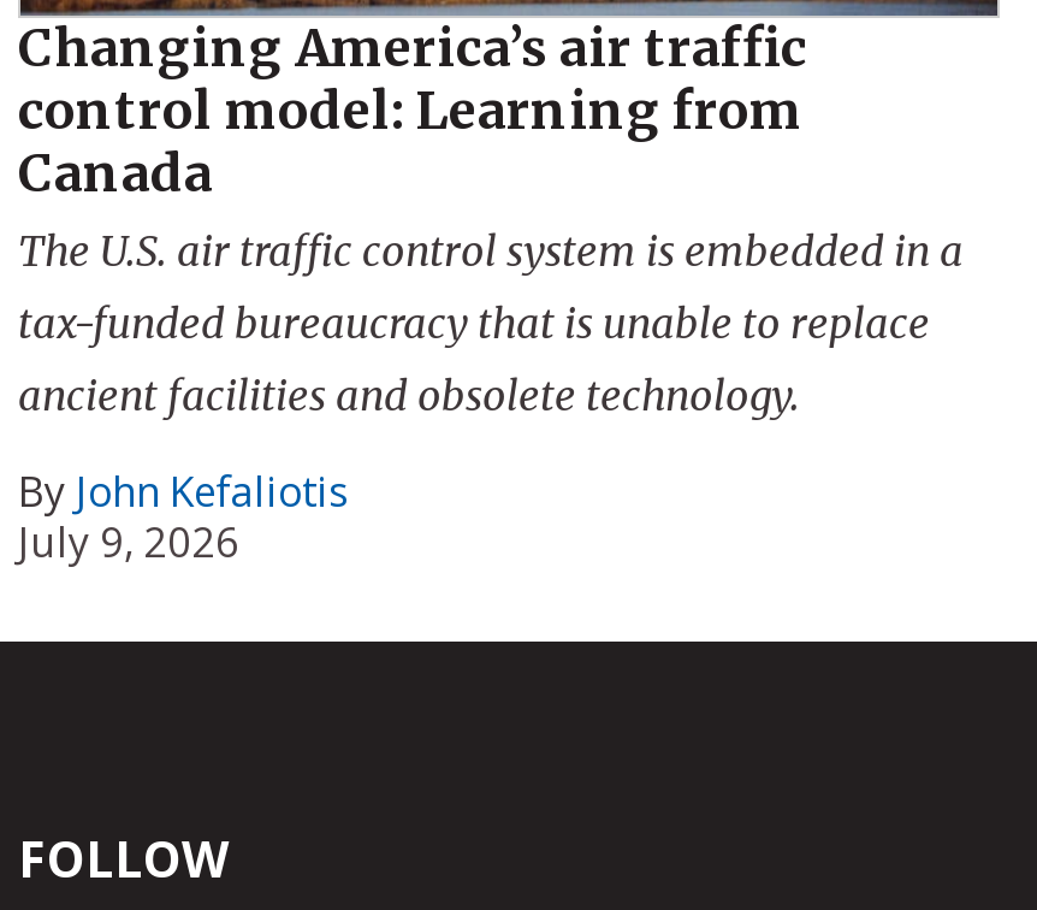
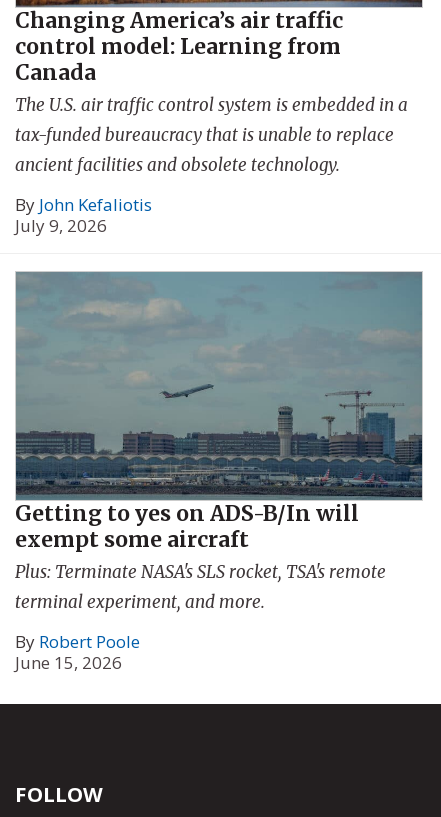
none -> [15,266,424,674] [image] | Getting to yes on ADS-B/In will | exempt some aircraft | Plus: Terminate NASA's SLS rocket, TSA's remote | terminal experiment, and more. | By Robert Poole | June 15, 2026

